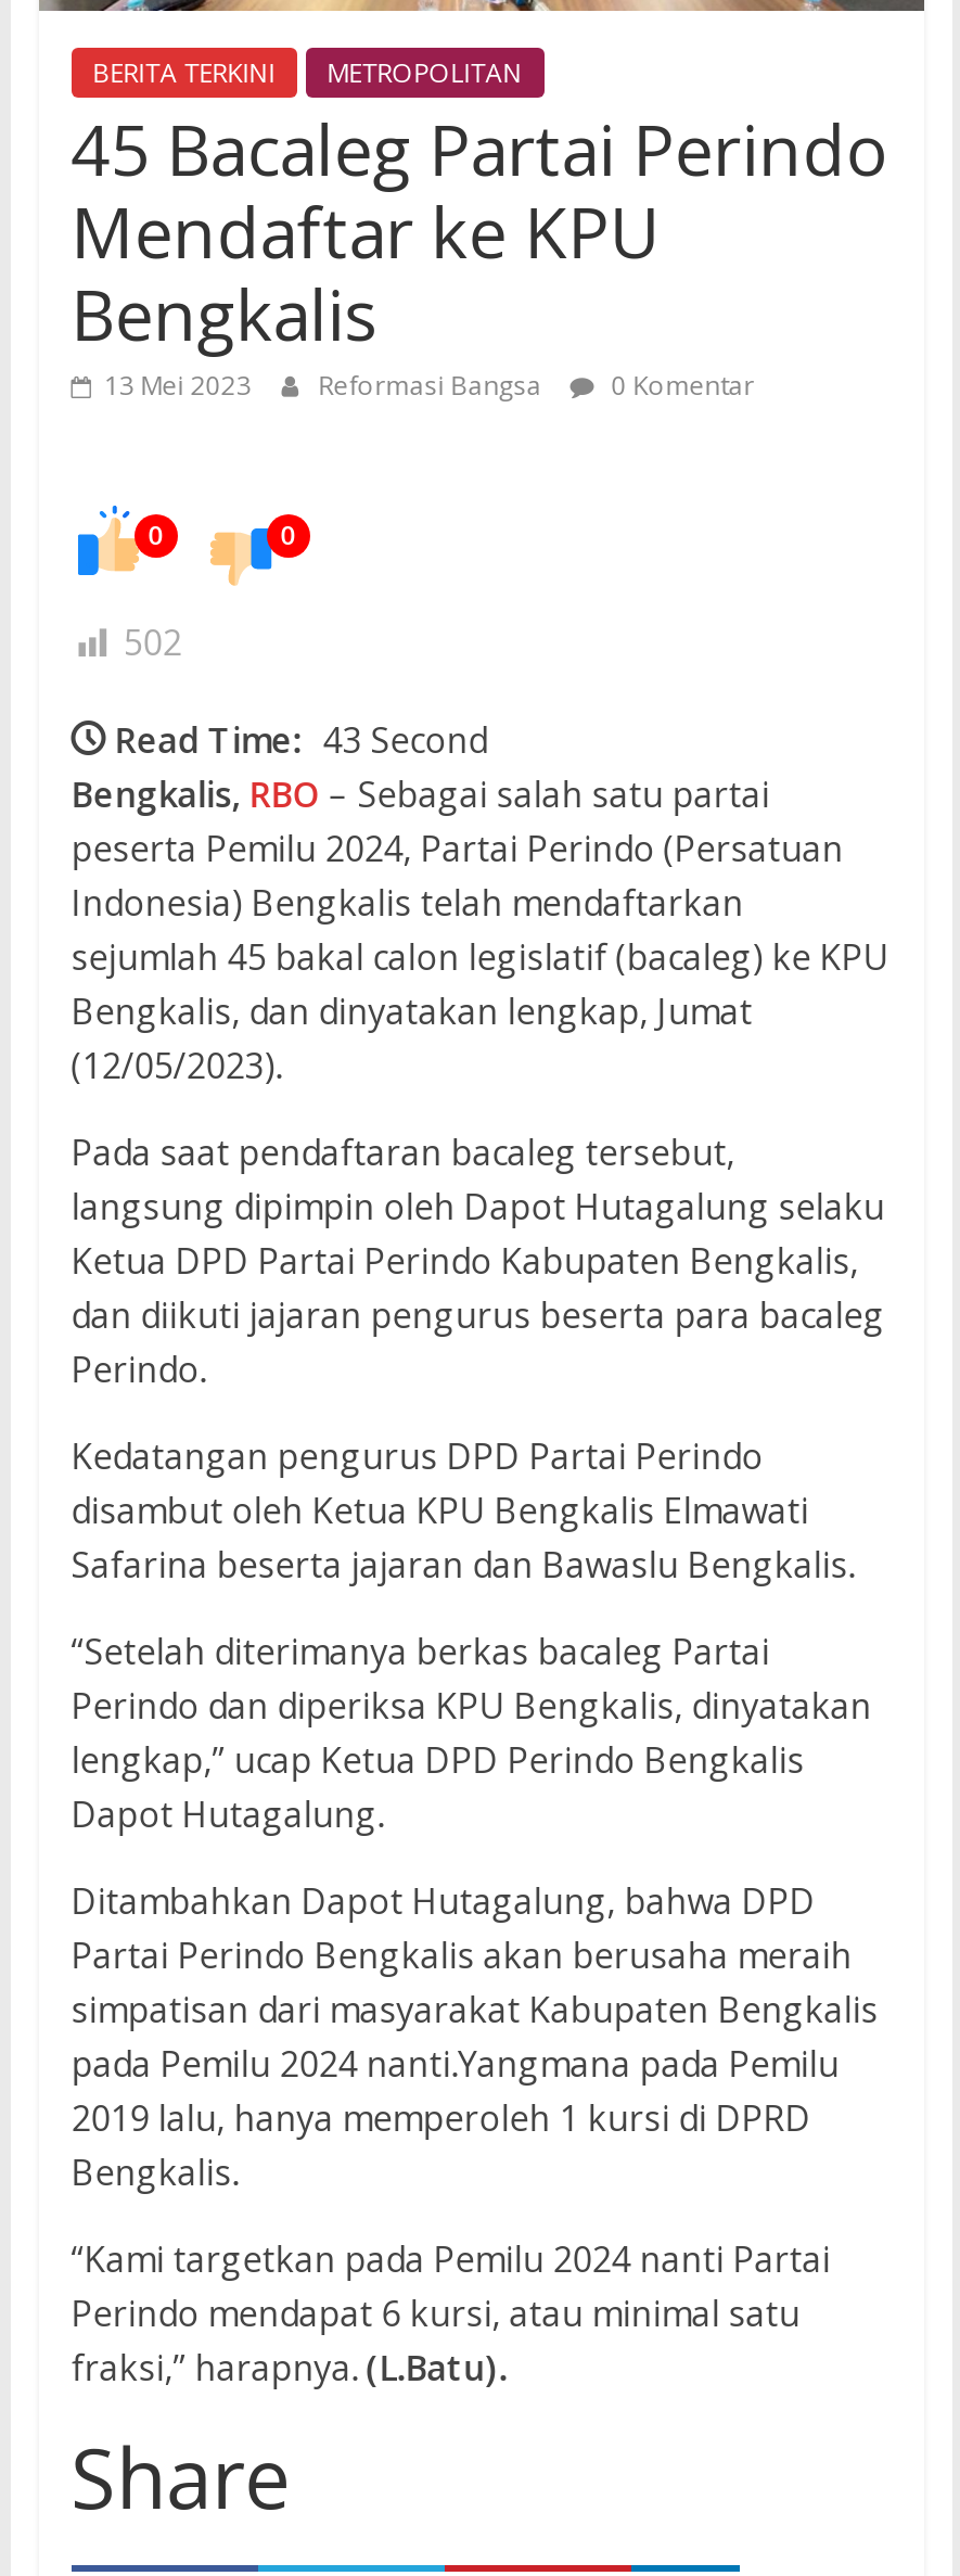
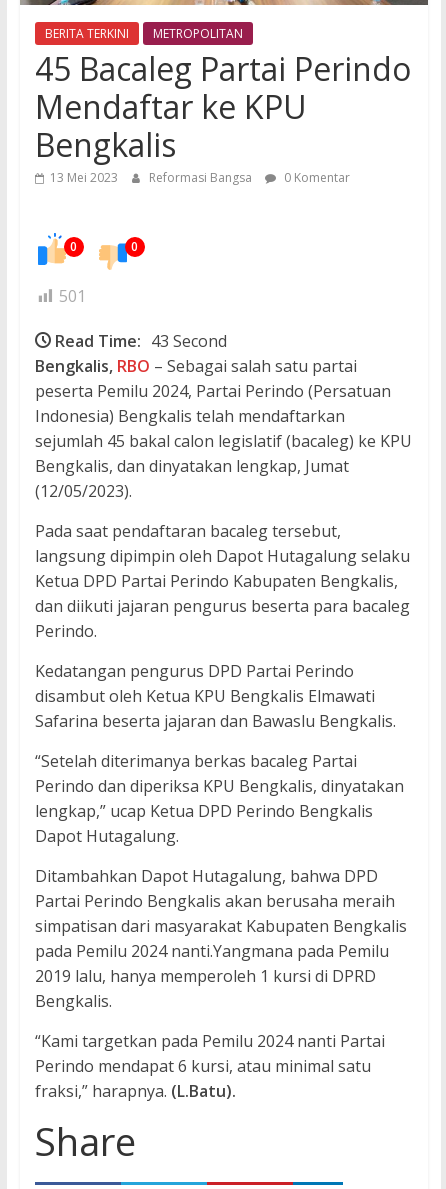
[123,619,182,667] 502 -> [59,285,86,307] 501

